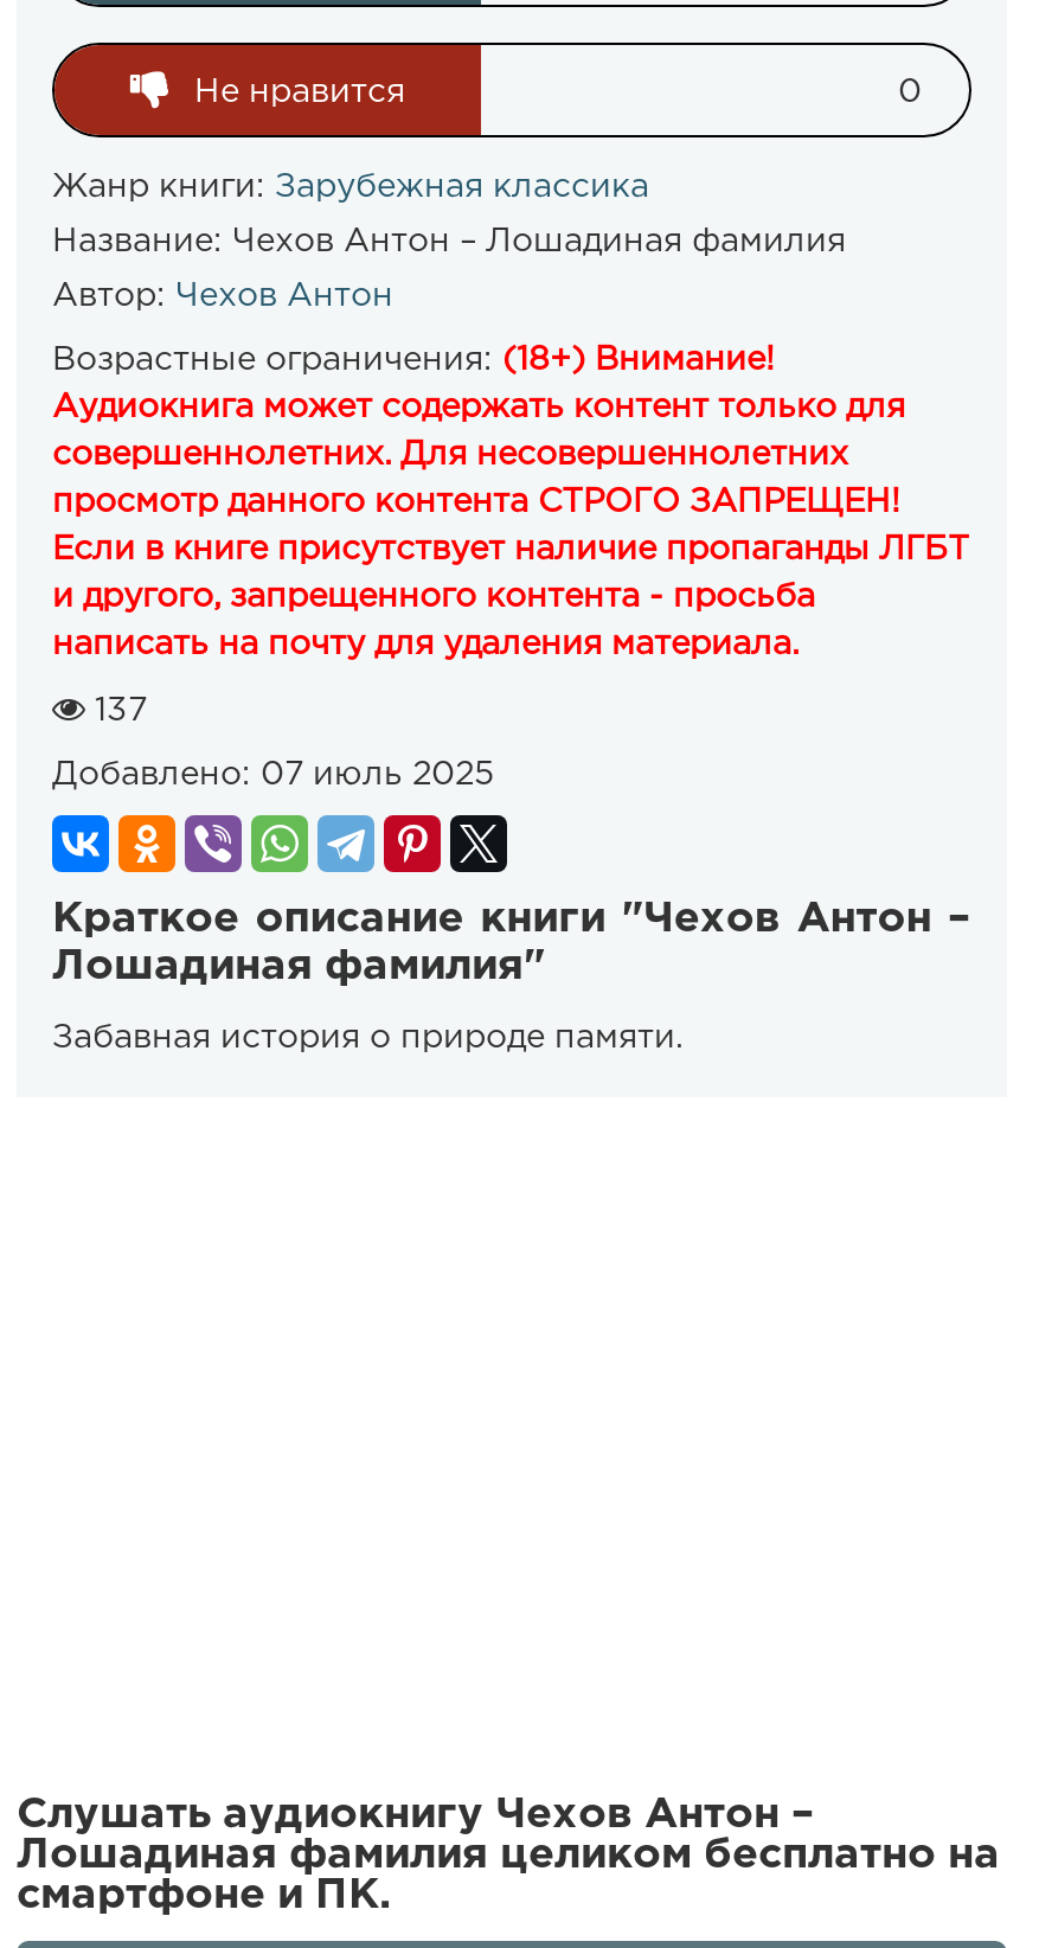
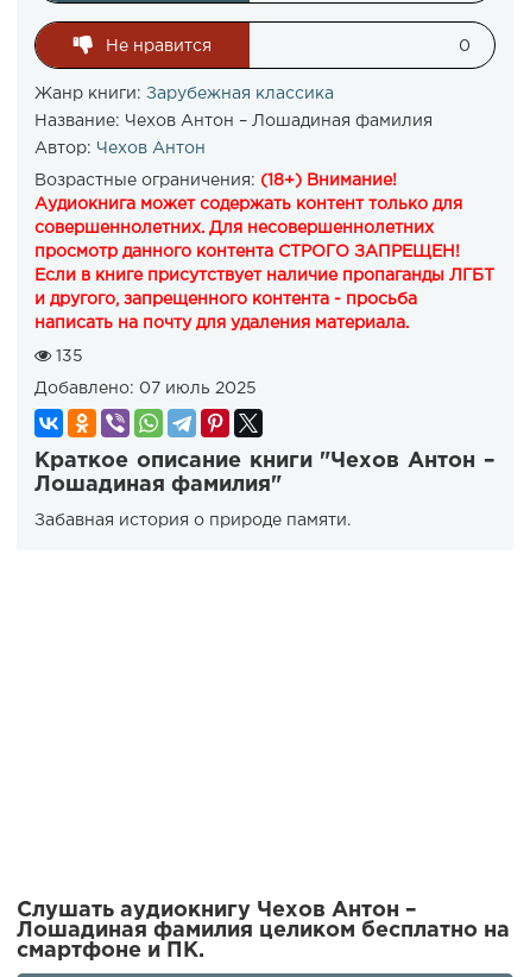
[85,696,147,725] 137 -> [51,349,83,363] 135

